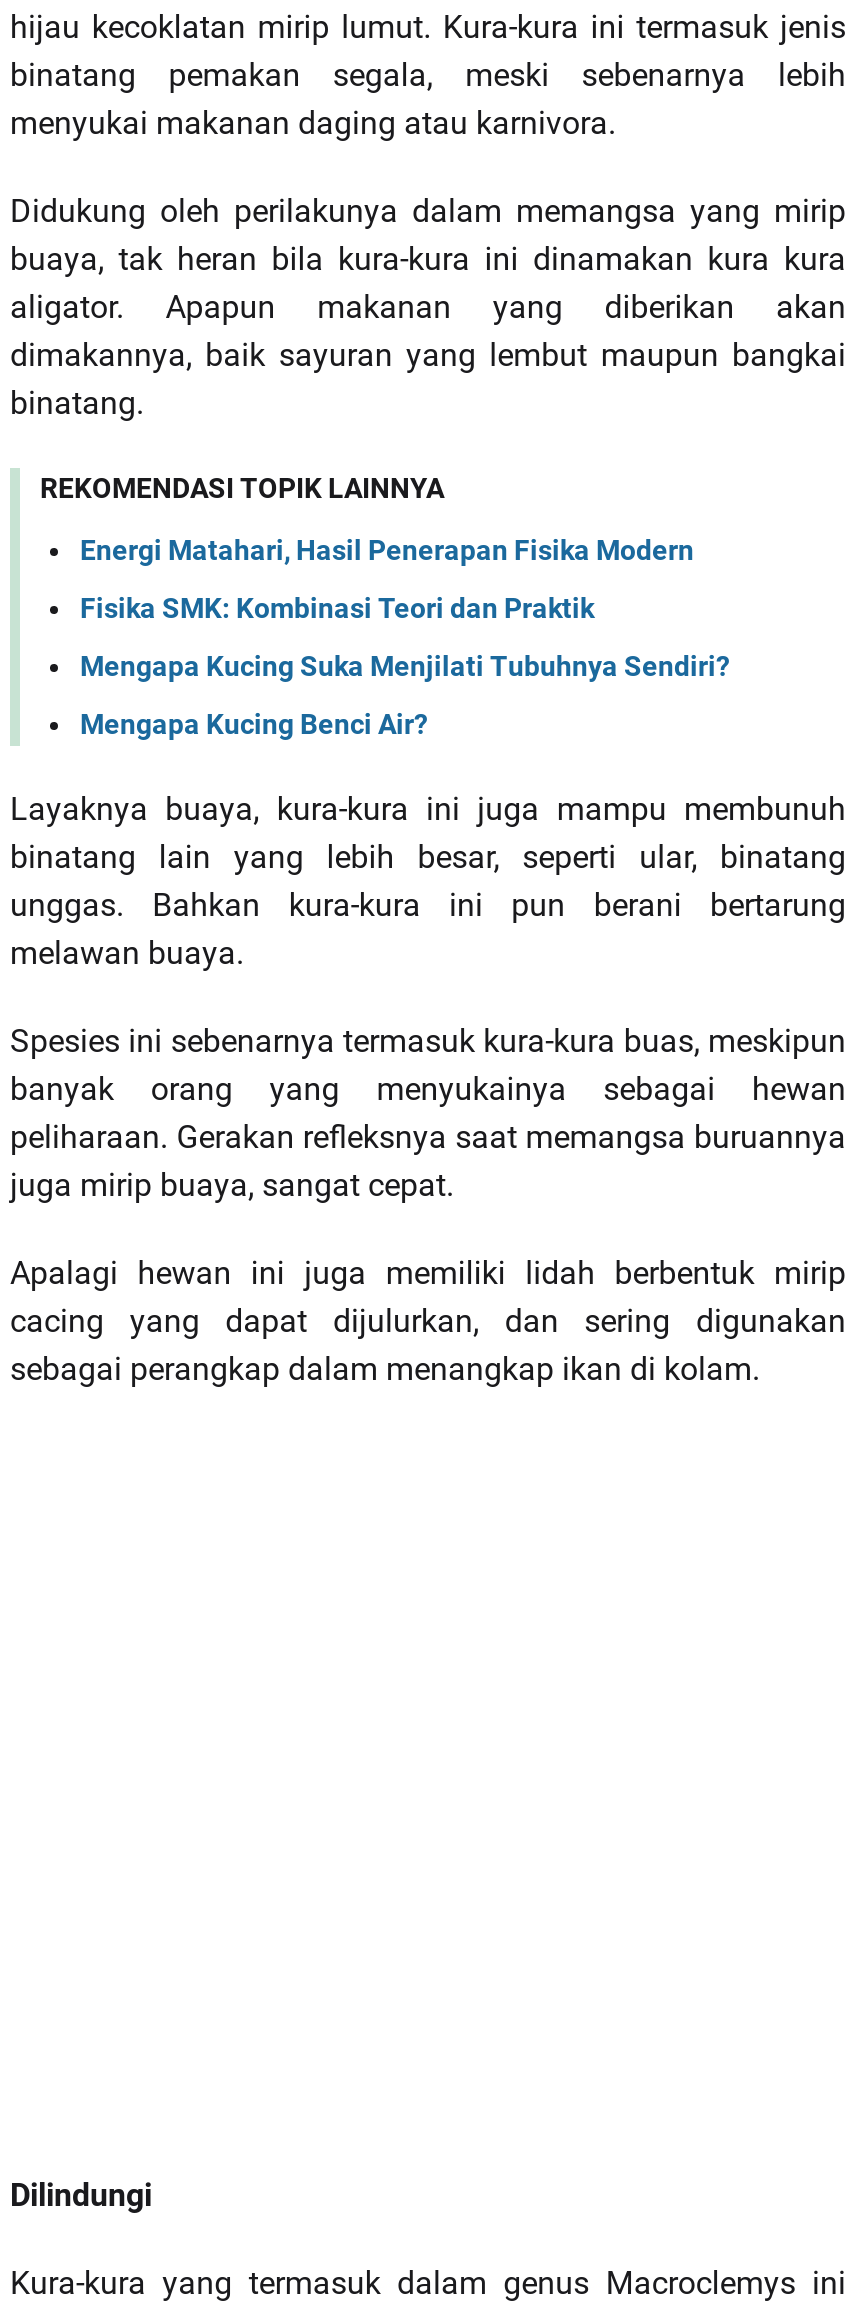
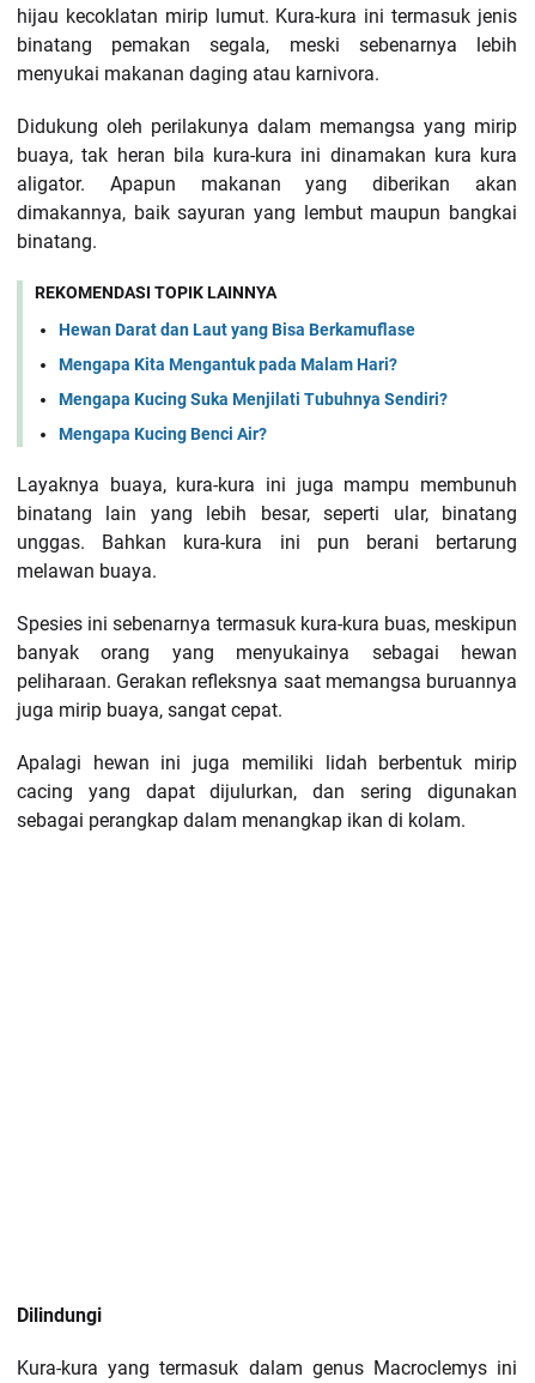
[80,533,694,565] Energi Matahari, Hasil Penerapan Fisika Modern -> [59,320,415,339] Hewan Darat dan Laut yang Bisa Berkamuflase
[80,591,594,623] Fisika SMK: Kombinasi Teori dan Praktik -> [59,354,397,373] Mengapa Kita Mengantuk pada Malam Hari?

